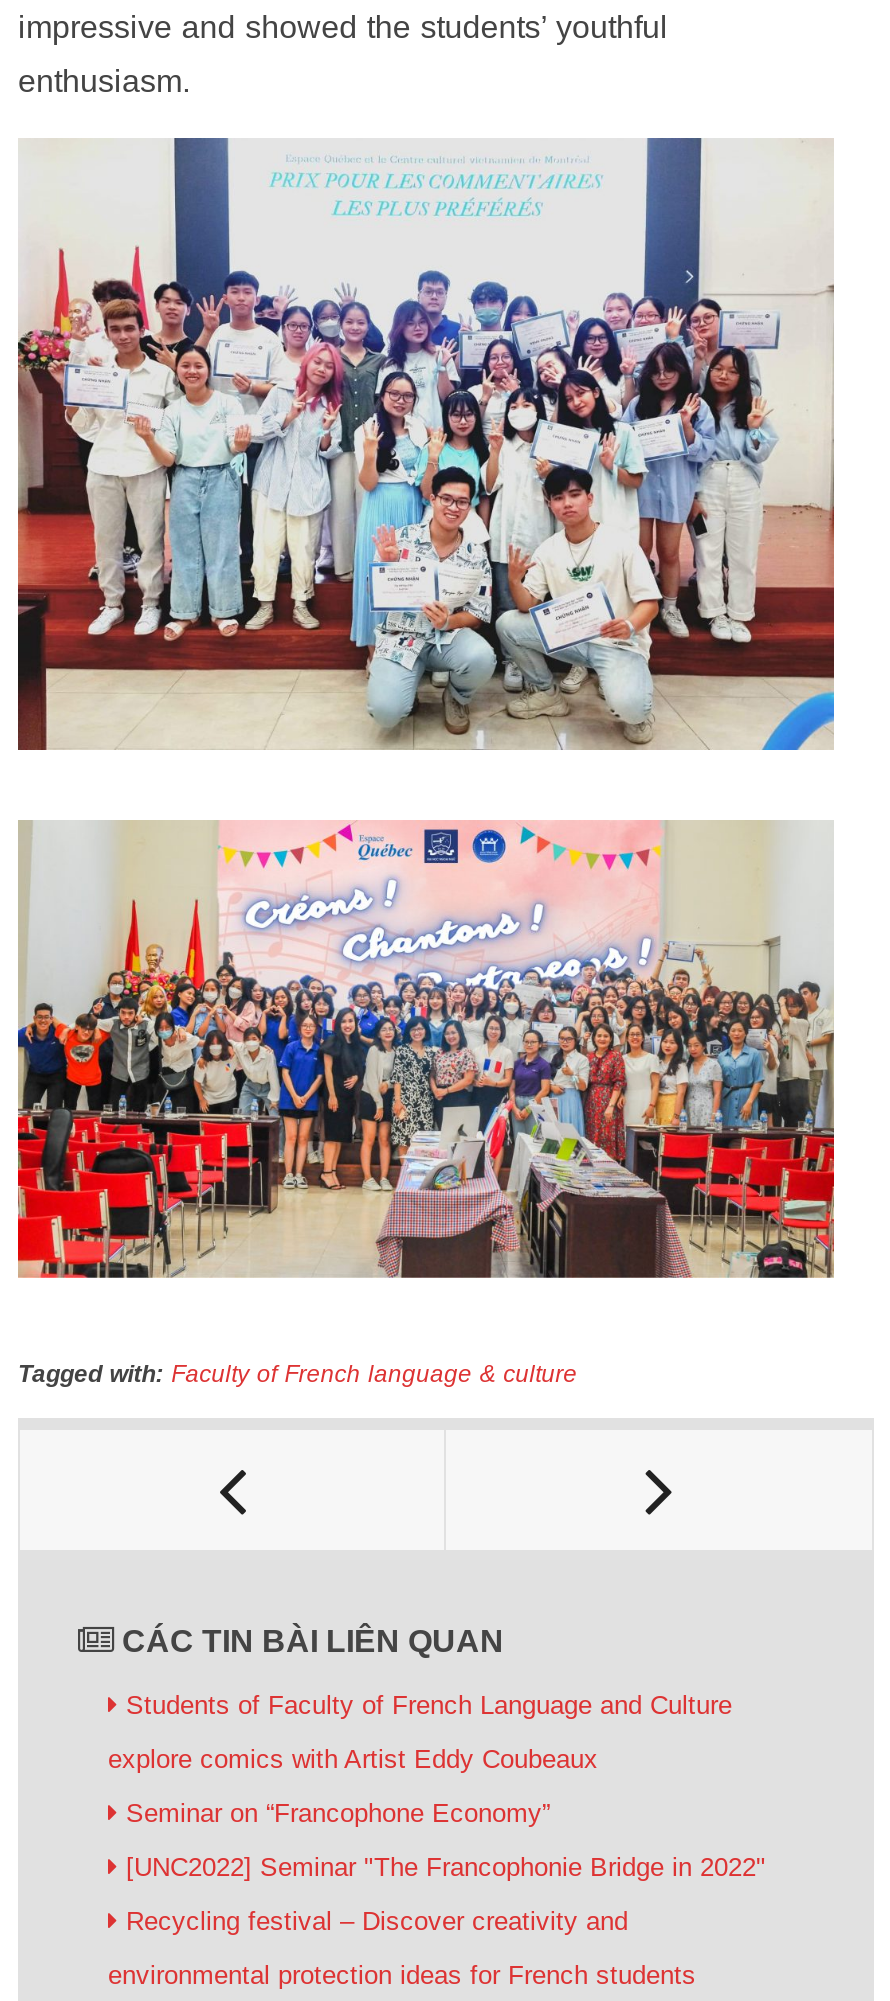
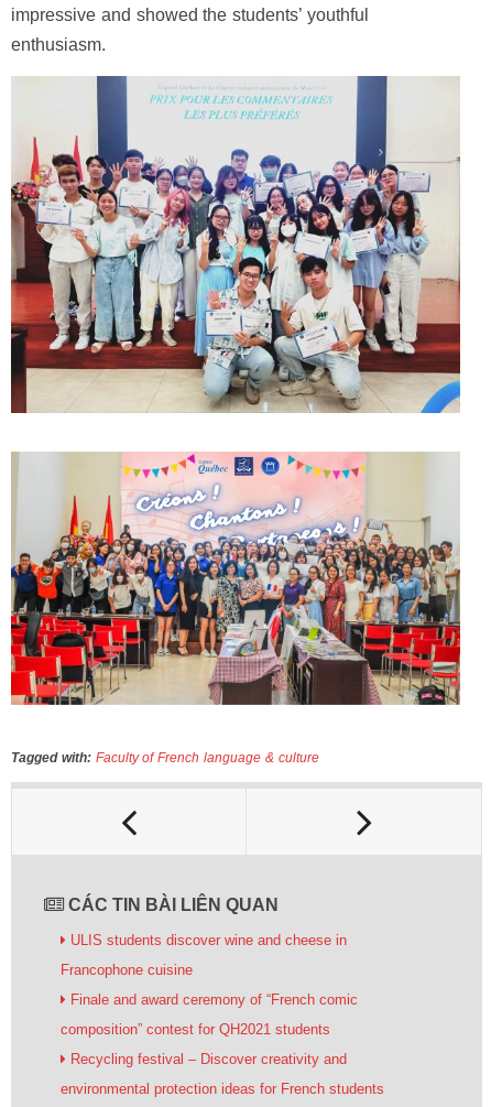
[126,1691,732,1721] Students of Faculty of French Language and Culture -> [70,932,347,949] ULIS students discover wine and cheese in
[108,1745,598,1775] explore comics with Artist Eddy Coubeaux -> [61,962,193,978] Francophone cuisine
[126,1799,550,1829] Seminar on “Francophone Economy” -> [70,992,358,1008] Finale and award ceremony of “French comic
[126,1853,766,1883] [UNC2022] Seminar "The Francophonie Bridge in 2022" -> [61,1021,330,1038] composition” contest for QH2021 students

